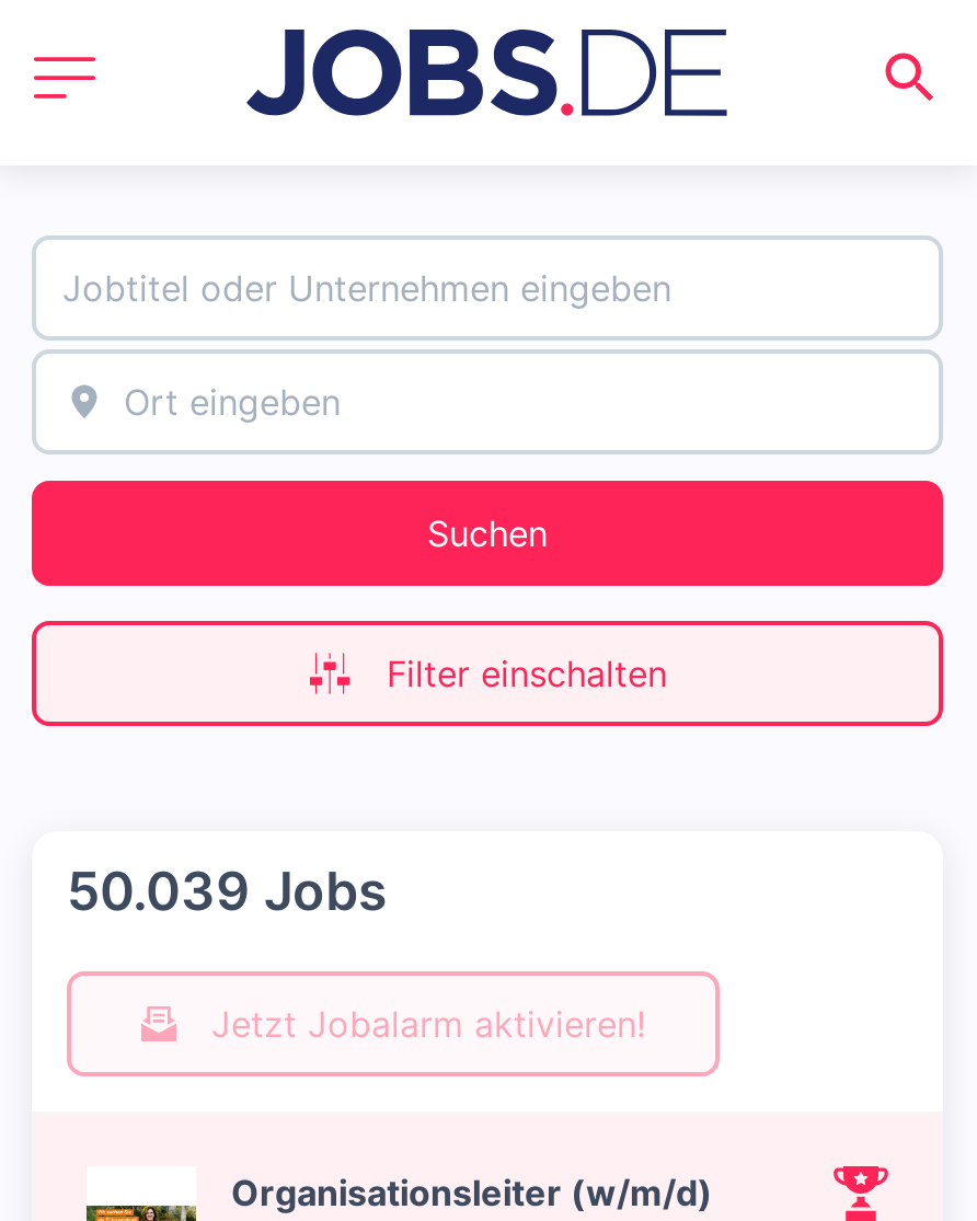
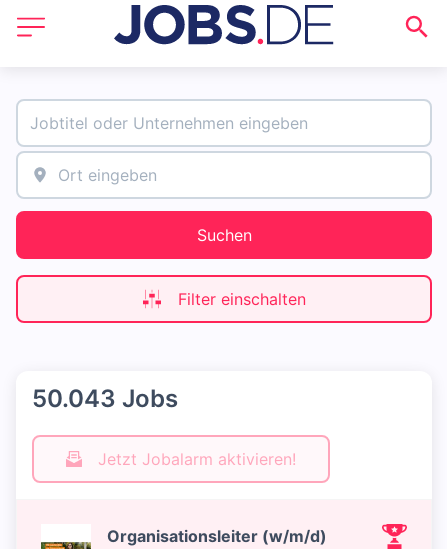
[67,860,387,923] 50.039 Jobs -> [32,384,178,413] 50.043 Jobs

